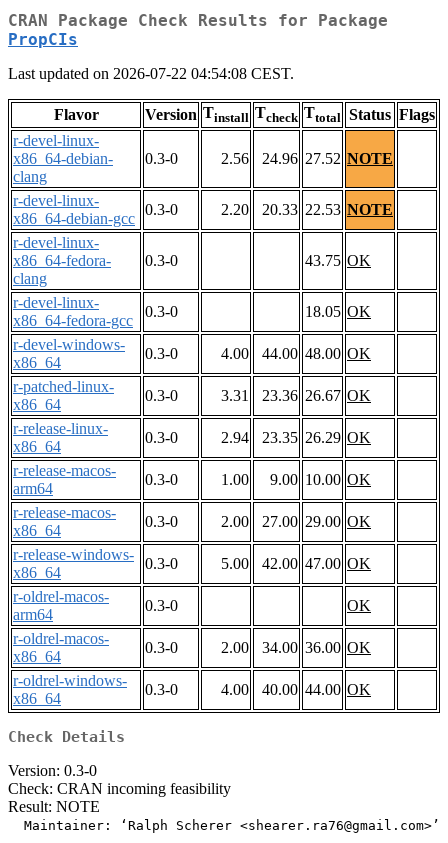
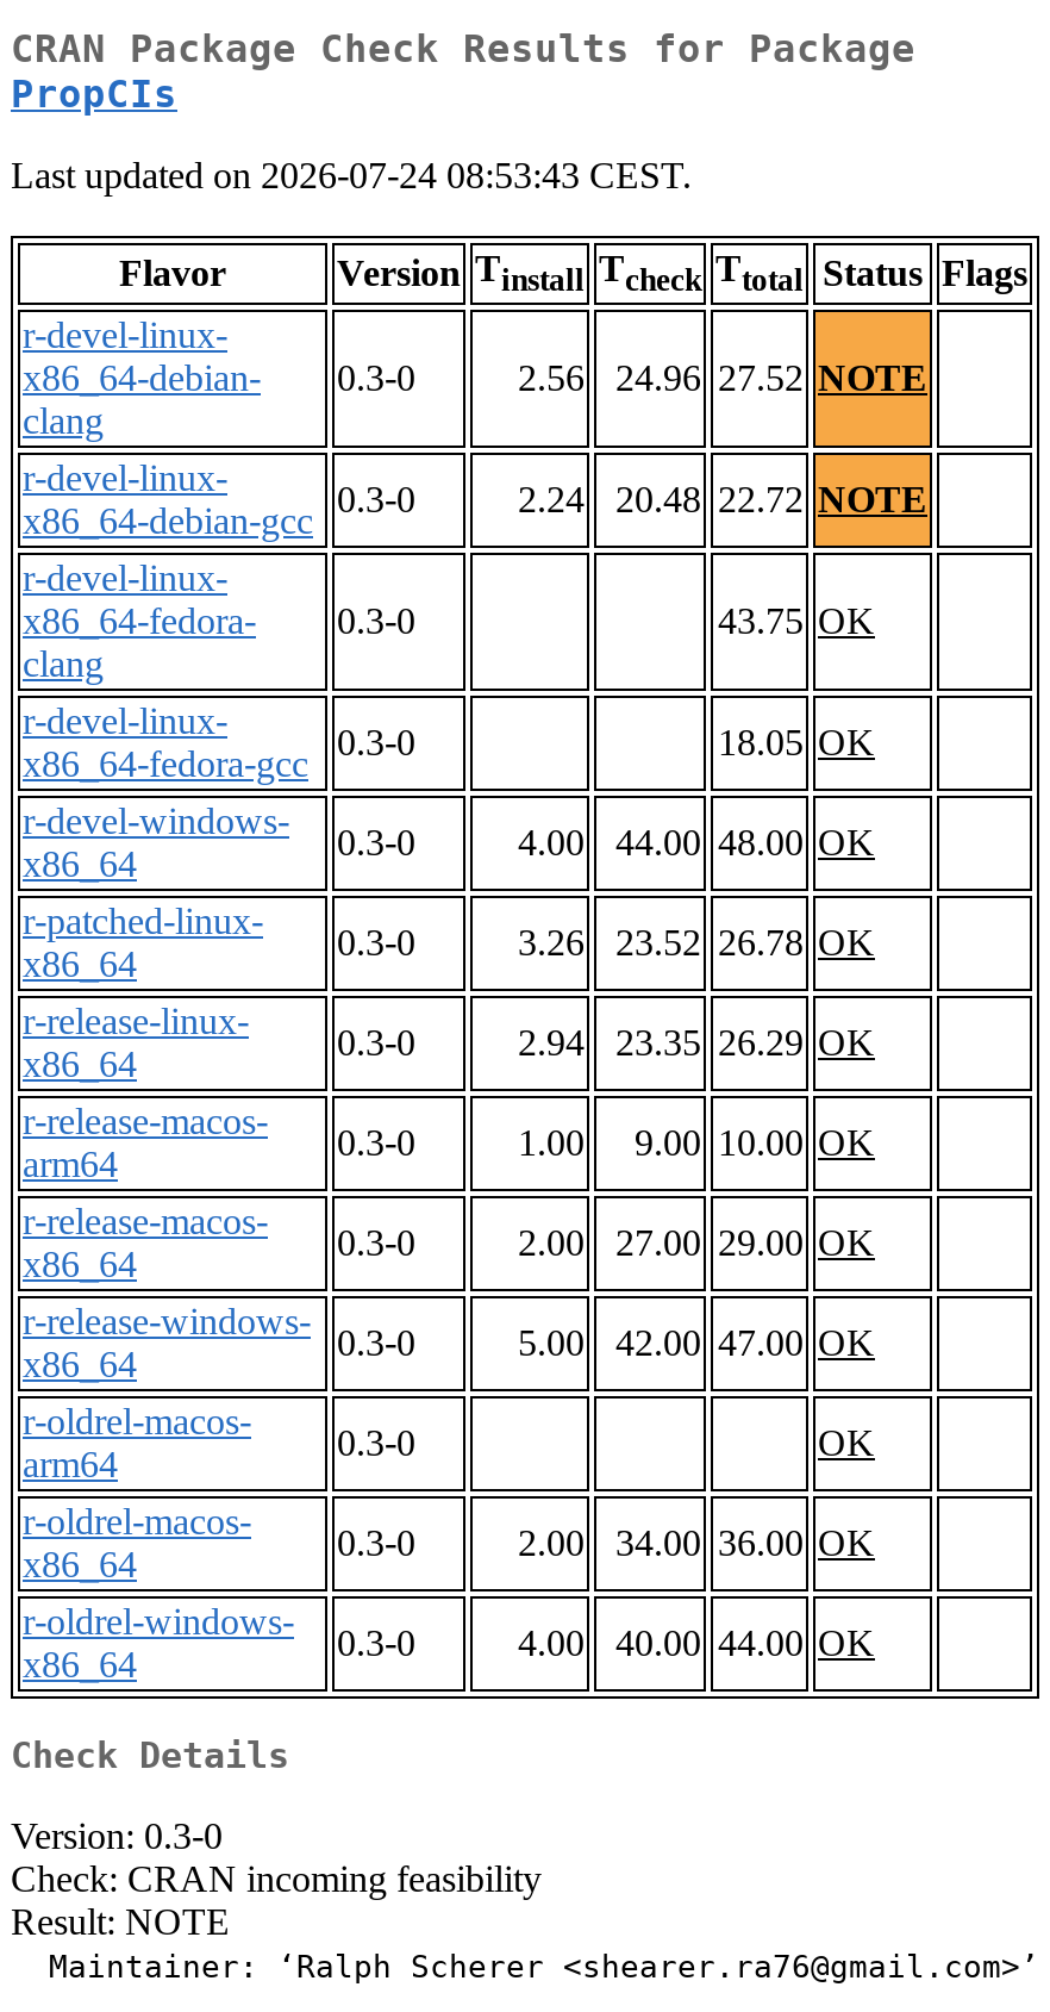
[8,65,294,82] Last updated on 2026-07-22 04:54:08 CEST. -> [11,156,692,196] Last updated on 2026-07-24 08:53:43 CEST.
[221,201,249,218] 2.20 -> [518,480,585,520] 2.24
[262,201,393,218] 20.33 22.53 NOTE -> [615,480,927,520] 20.48 22.72 NOTE
[221,387,249,404] 3.31 -> [518,923,585,963] 3.26
[262,387,371,404] 23.36 26.67 OK -> [615,923,875,963] 23.52 26.78 OK

